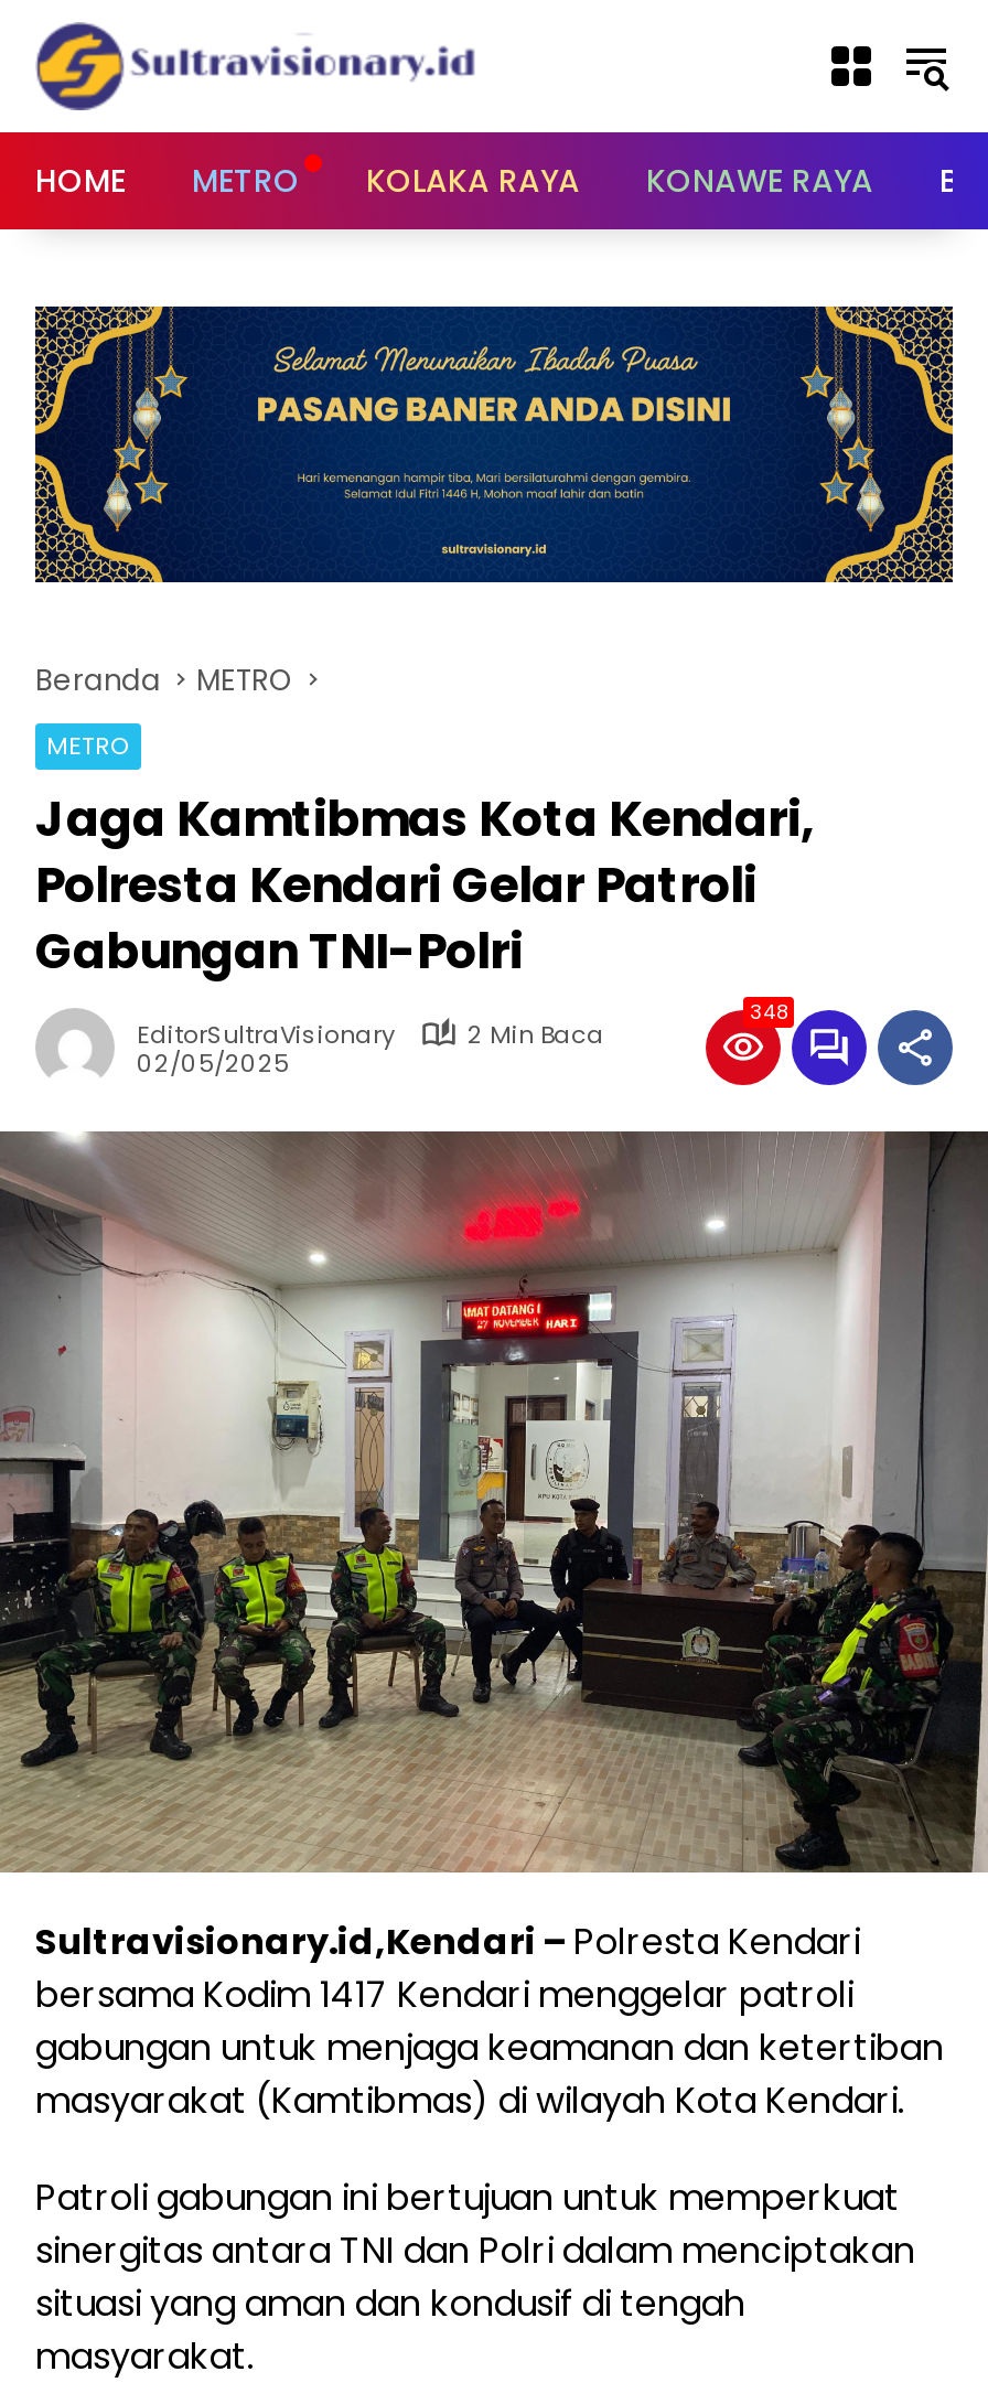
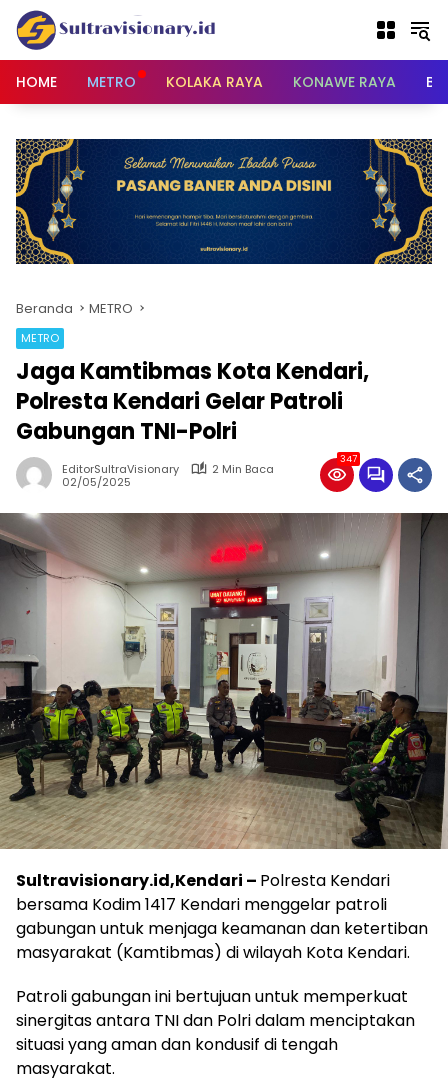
[750,999,787,1025] 348 -> [340,453,357,465] 347

